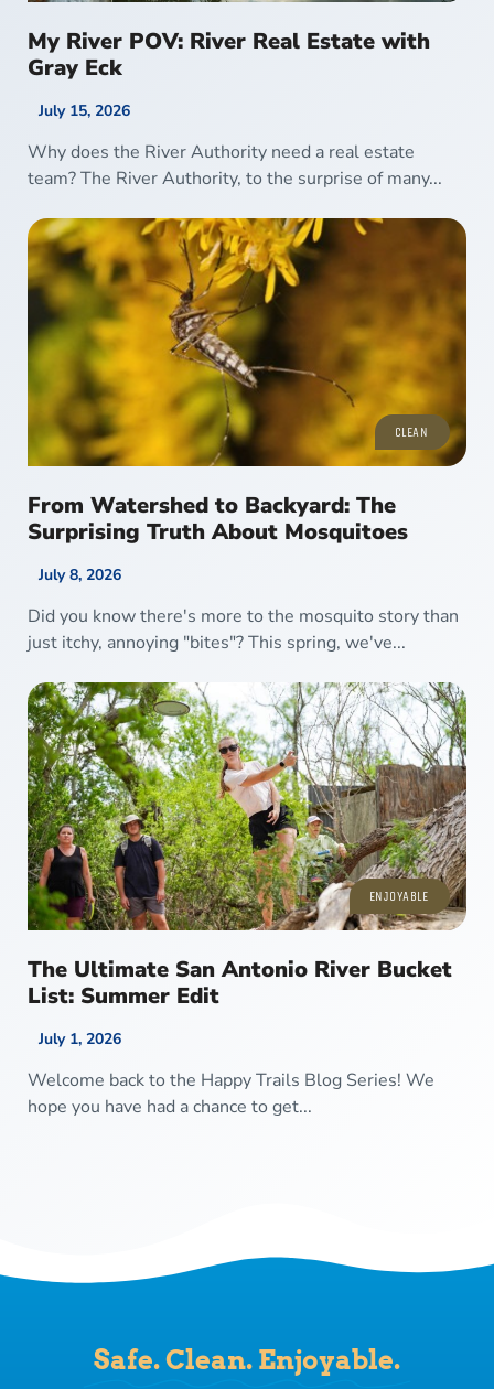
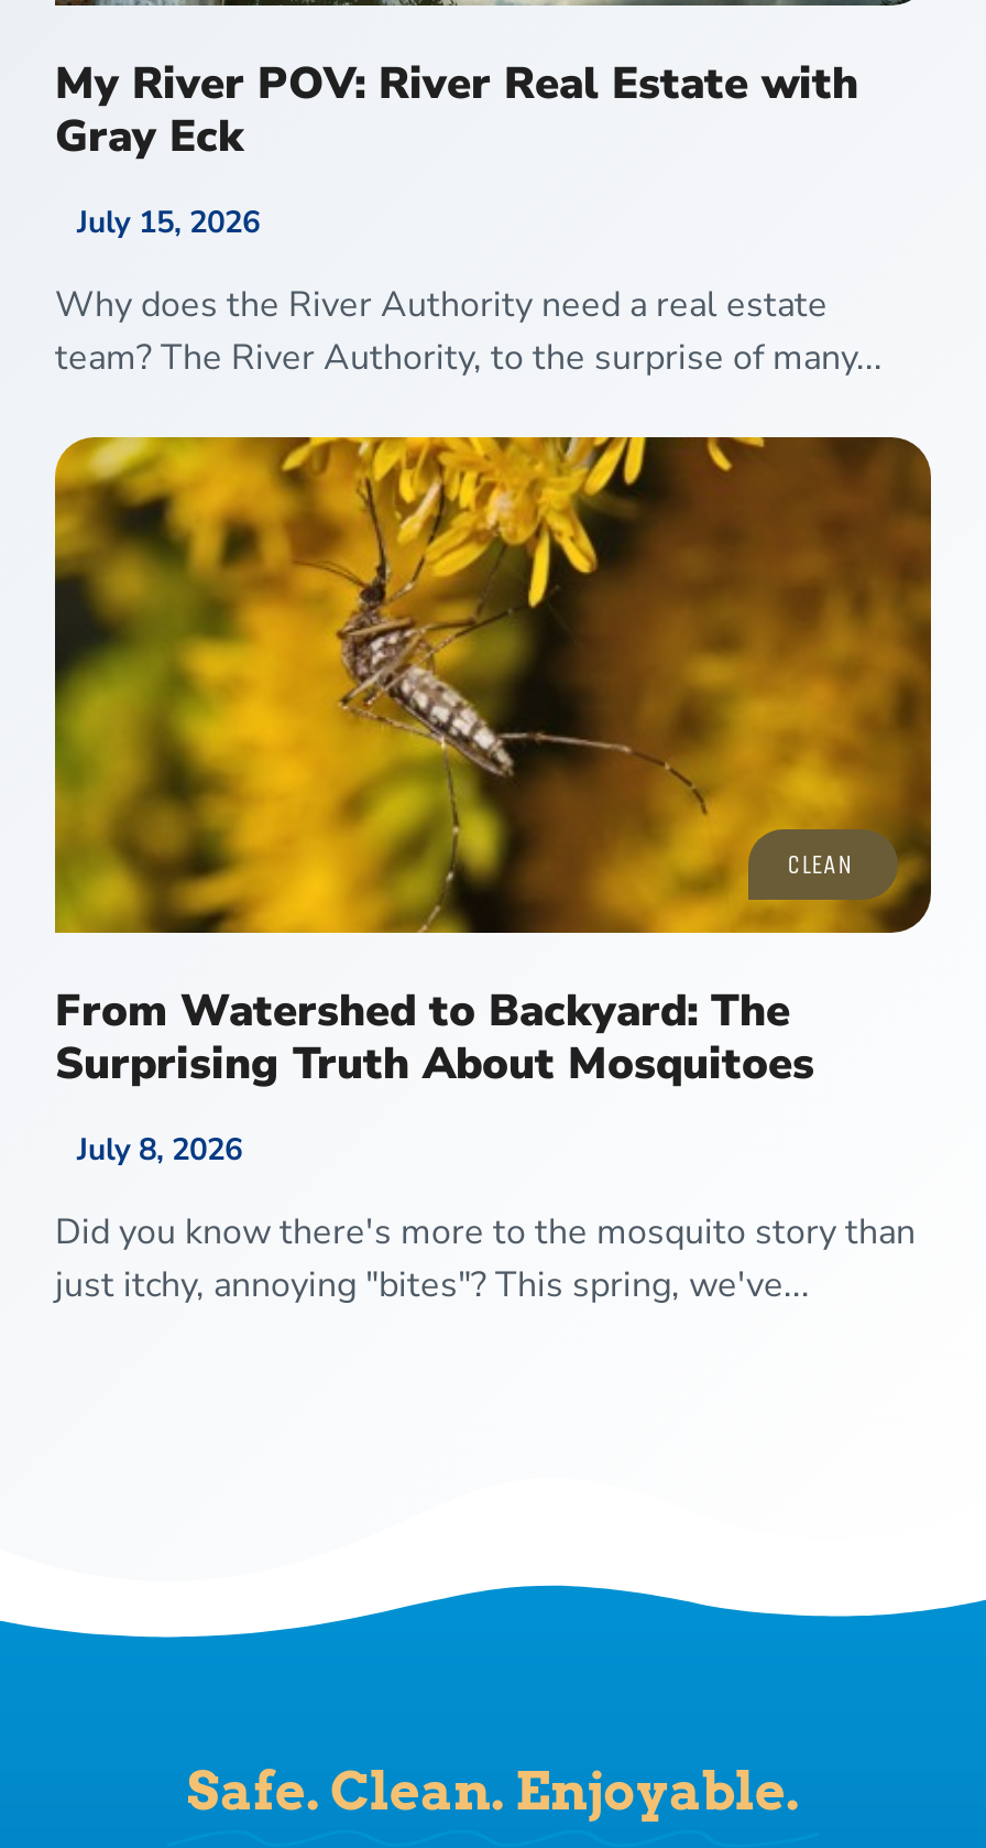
[26,681,468,1119] [image] | ENJOYABLE | The Ultimate San Antonio River Bucket | List: Summer Edit | July 1, 2026 | Welcome back to the Happy Trails Blog Series! We | hope you have had a chance to get... -> none

